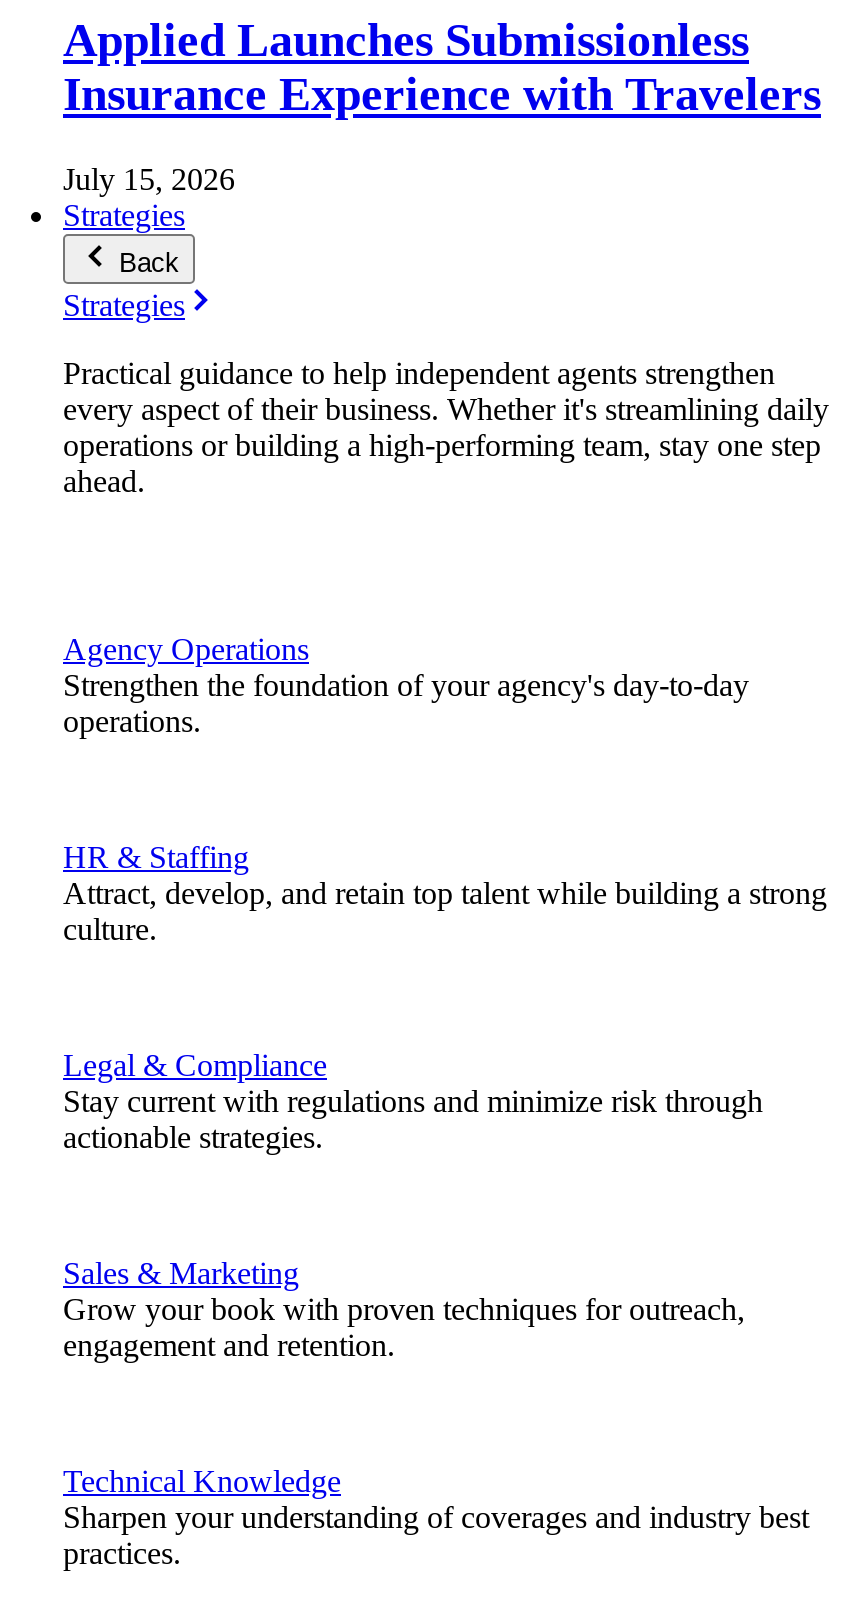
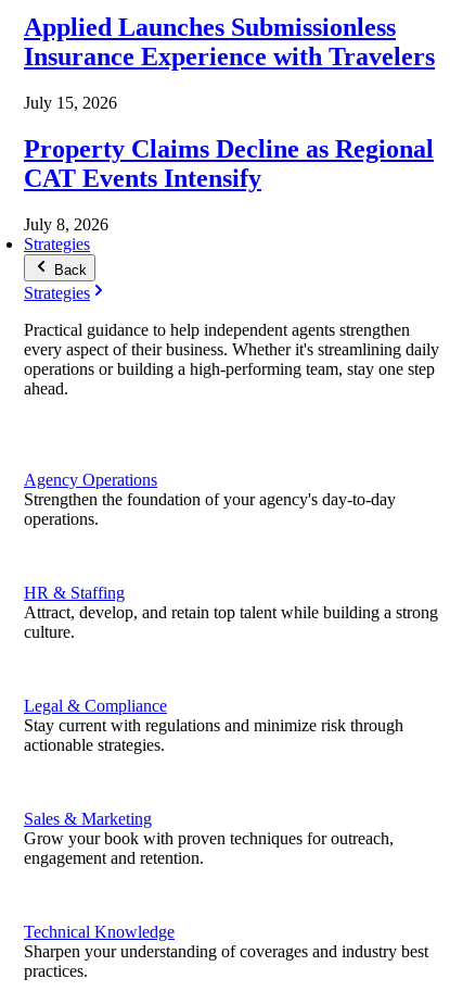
none -> [24,135,434,234] Property Claims Decline as Regional | CAT Events Intensify | July 8, 2026

